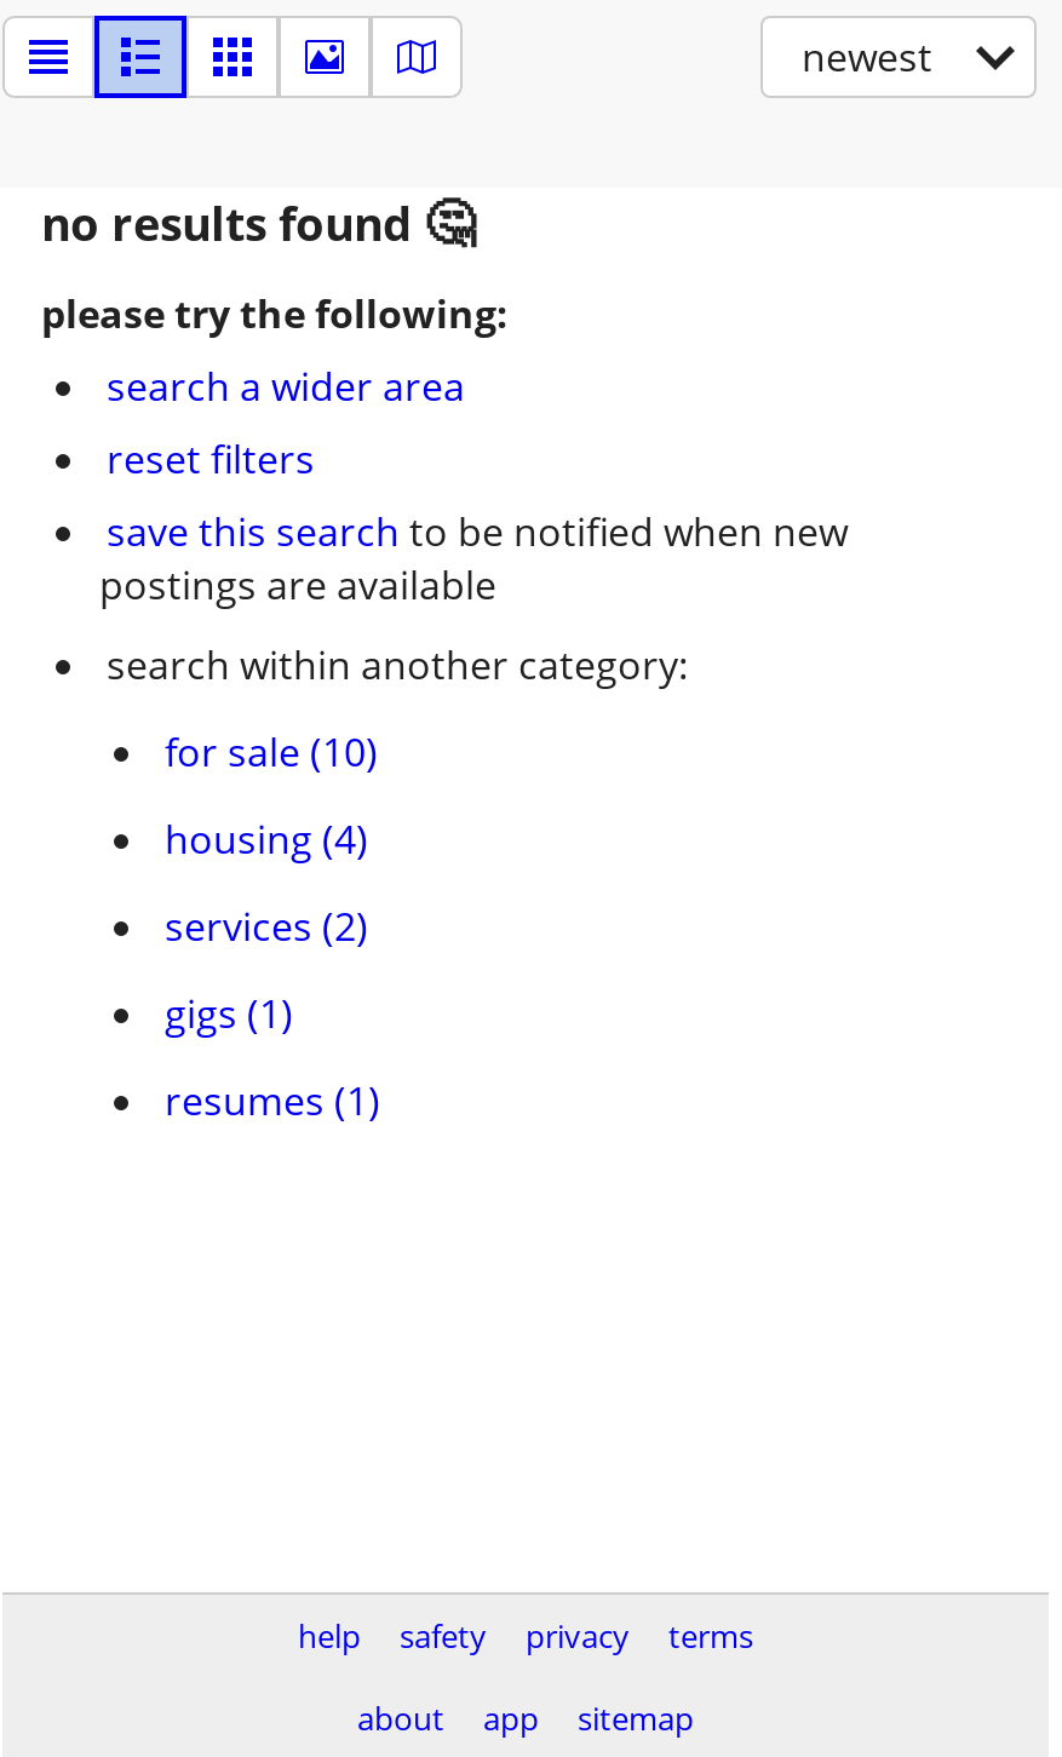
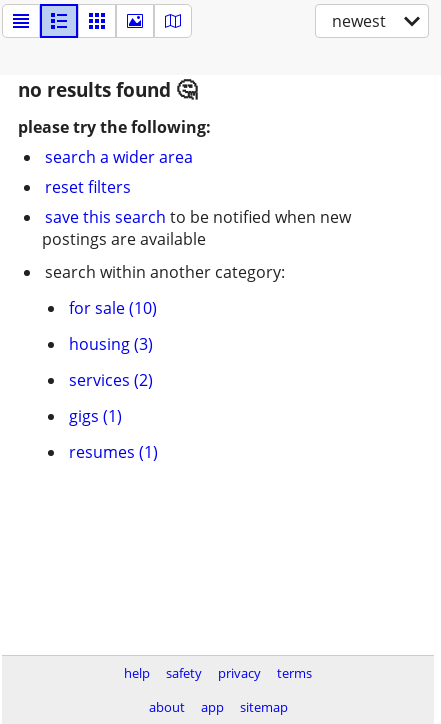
[165,813,368,866] housing (4) -> [69,333,153,355] housing (3)

